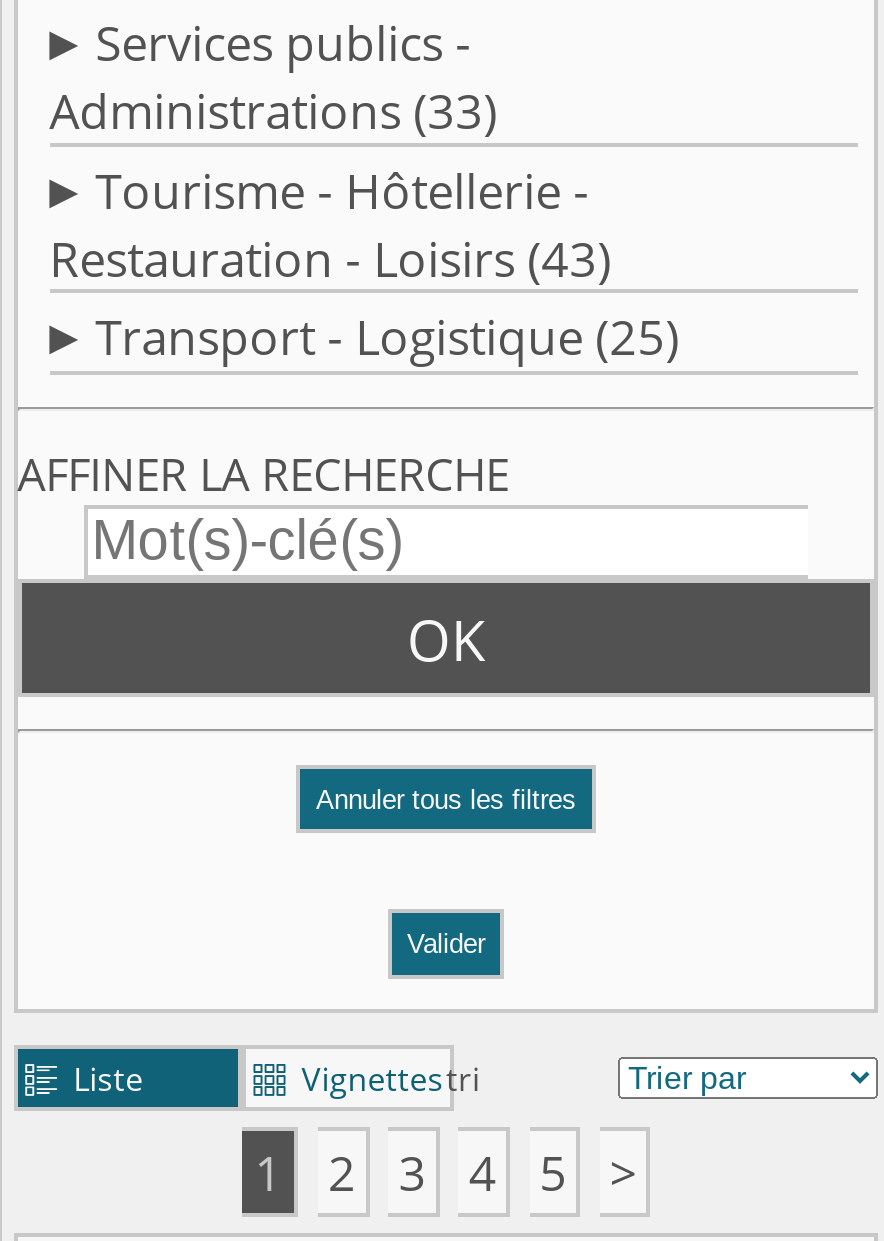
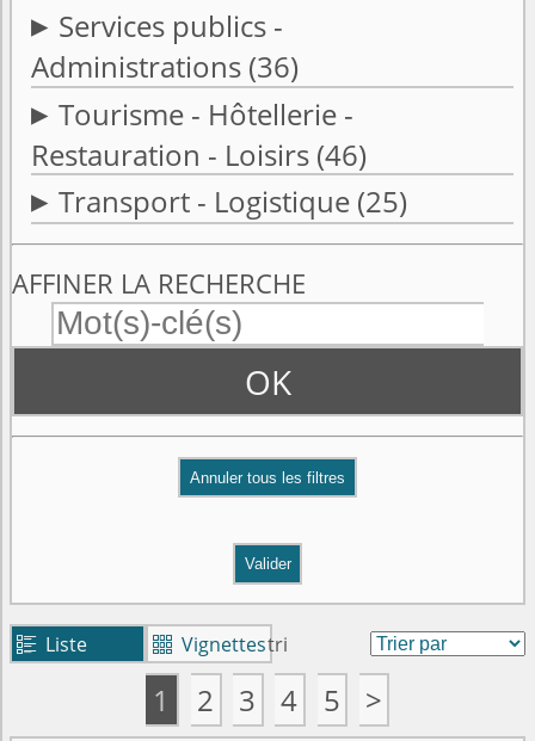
[49,77,497,143] Administrations (33) -> [31,47,298,86] Administrations (36)
[49,224,611,290] Restauration - Loisirs (43) -> [31,134,366,174] Restauration - Loisirs (46)

